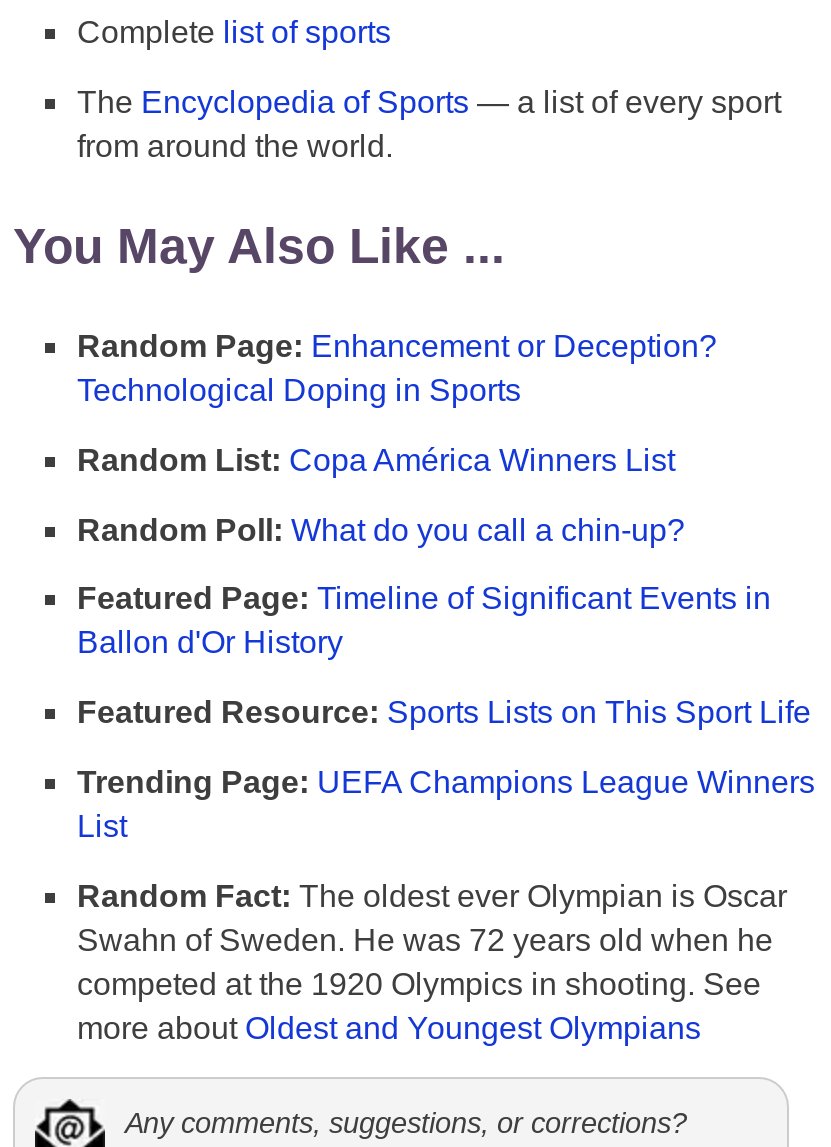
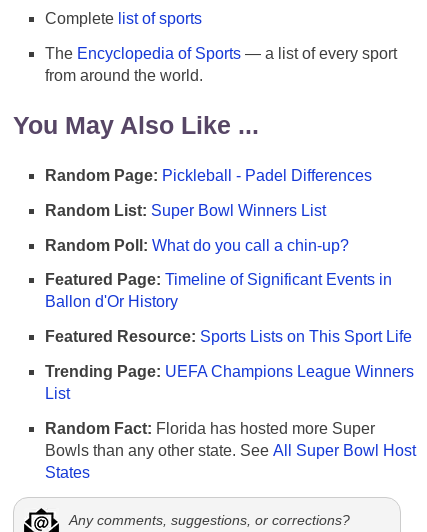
[77,329,717,407] Random Page: Enhancement or Deception? | Technological Doping in Sports -> [45,167,372,184] Random Page: Pickleball - Padel Differences
[77,443,675,477] Random List: Copa América Winners List -> [45,202,326,219] Random List: Super Bowl Winners List
[77,879,787,1045] Random Fact: The oldest ever Olympian is Oscar | Swahn of Sweden. He was 72 years old when he | competed at the 1920 Olympics in shooting. See | more about Oldest and Youngest Olympians -> [45,420,416,481] Random Fact: Florida has hosted more Super | Bowls than any other state. See All Super Bowl Host | States

